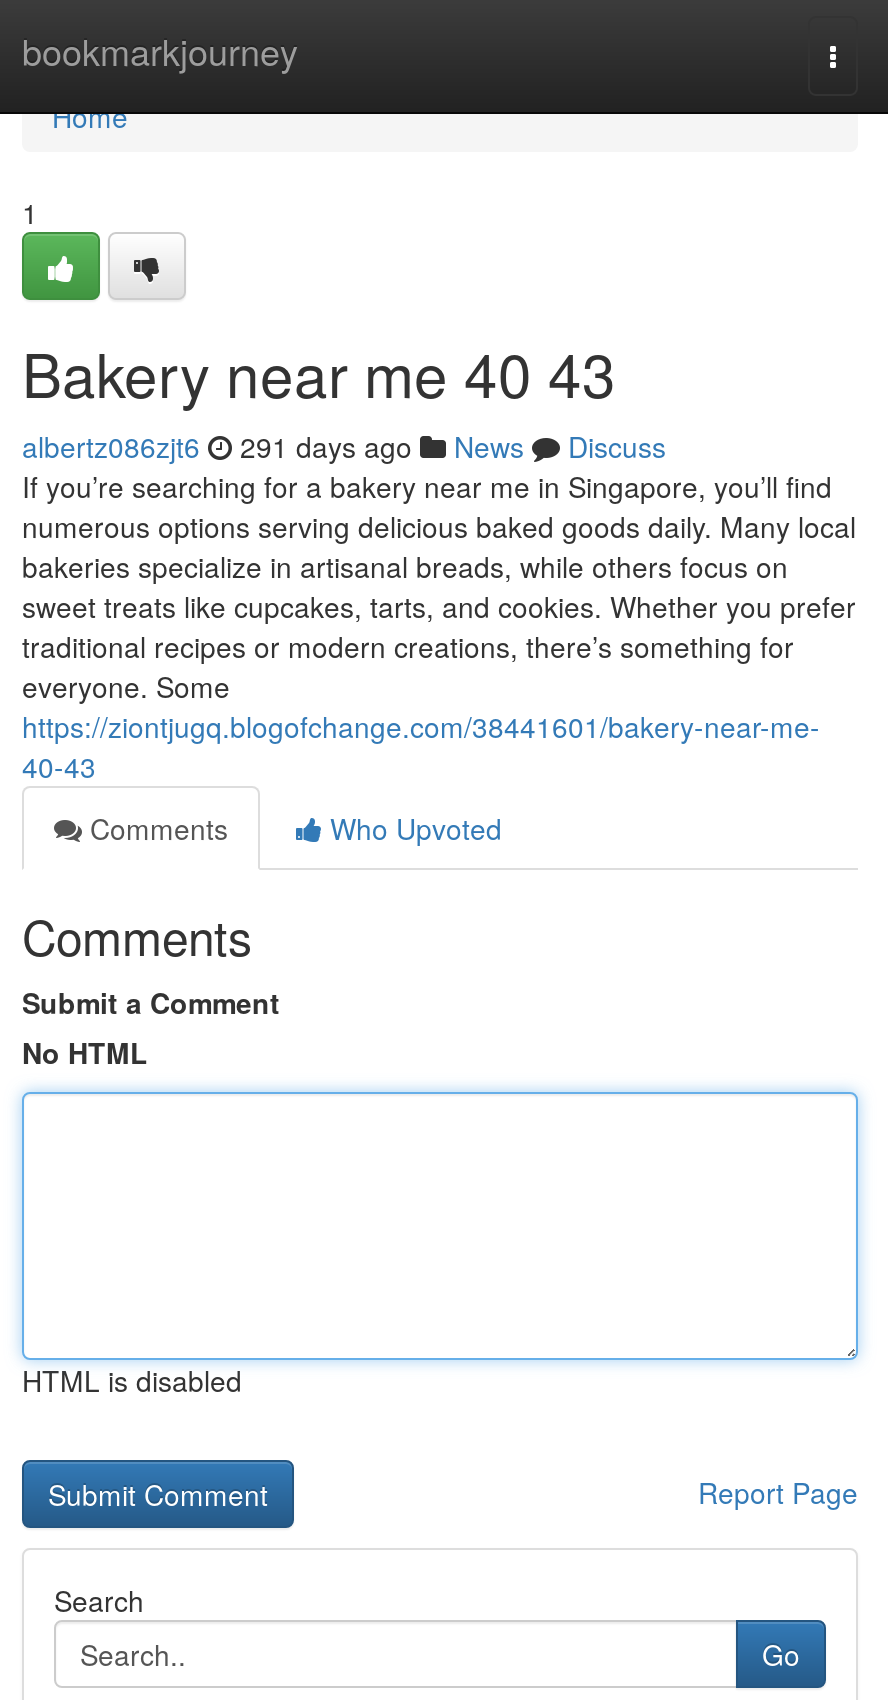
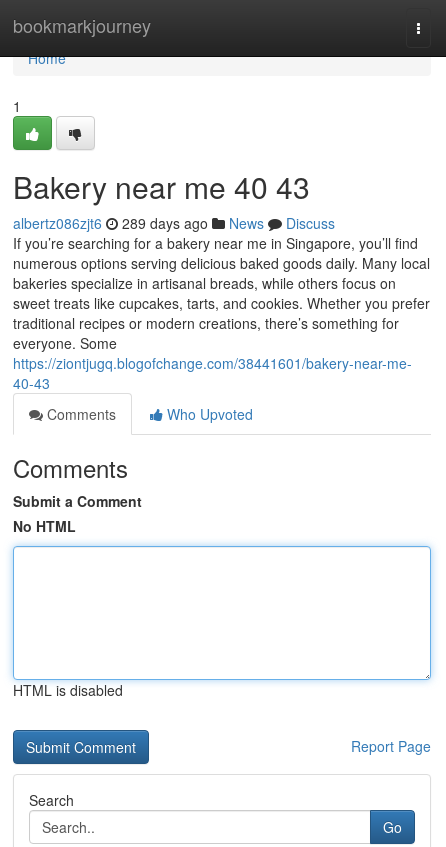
[22,426,666,466] albertz086zjt6 291 days ago News Discuss -> [13,213,335,233] albertz086zjt6 289 days ago News Discuss

